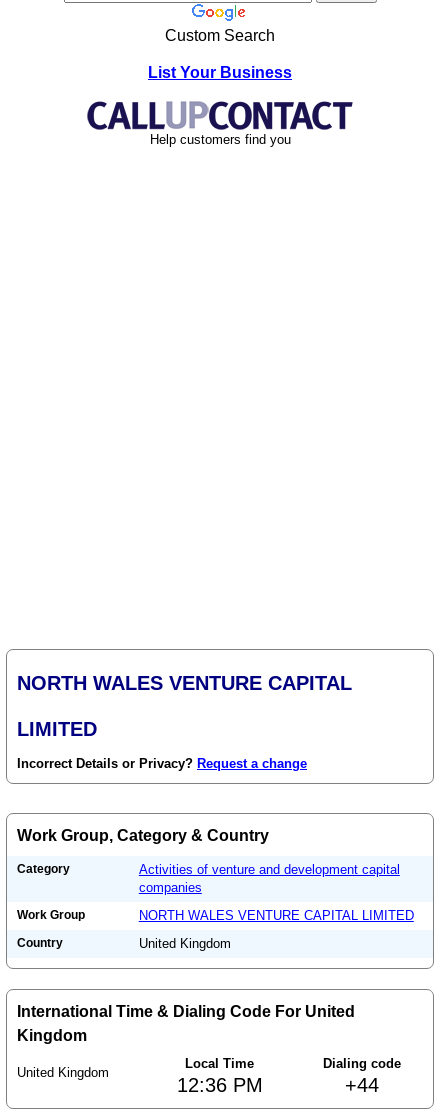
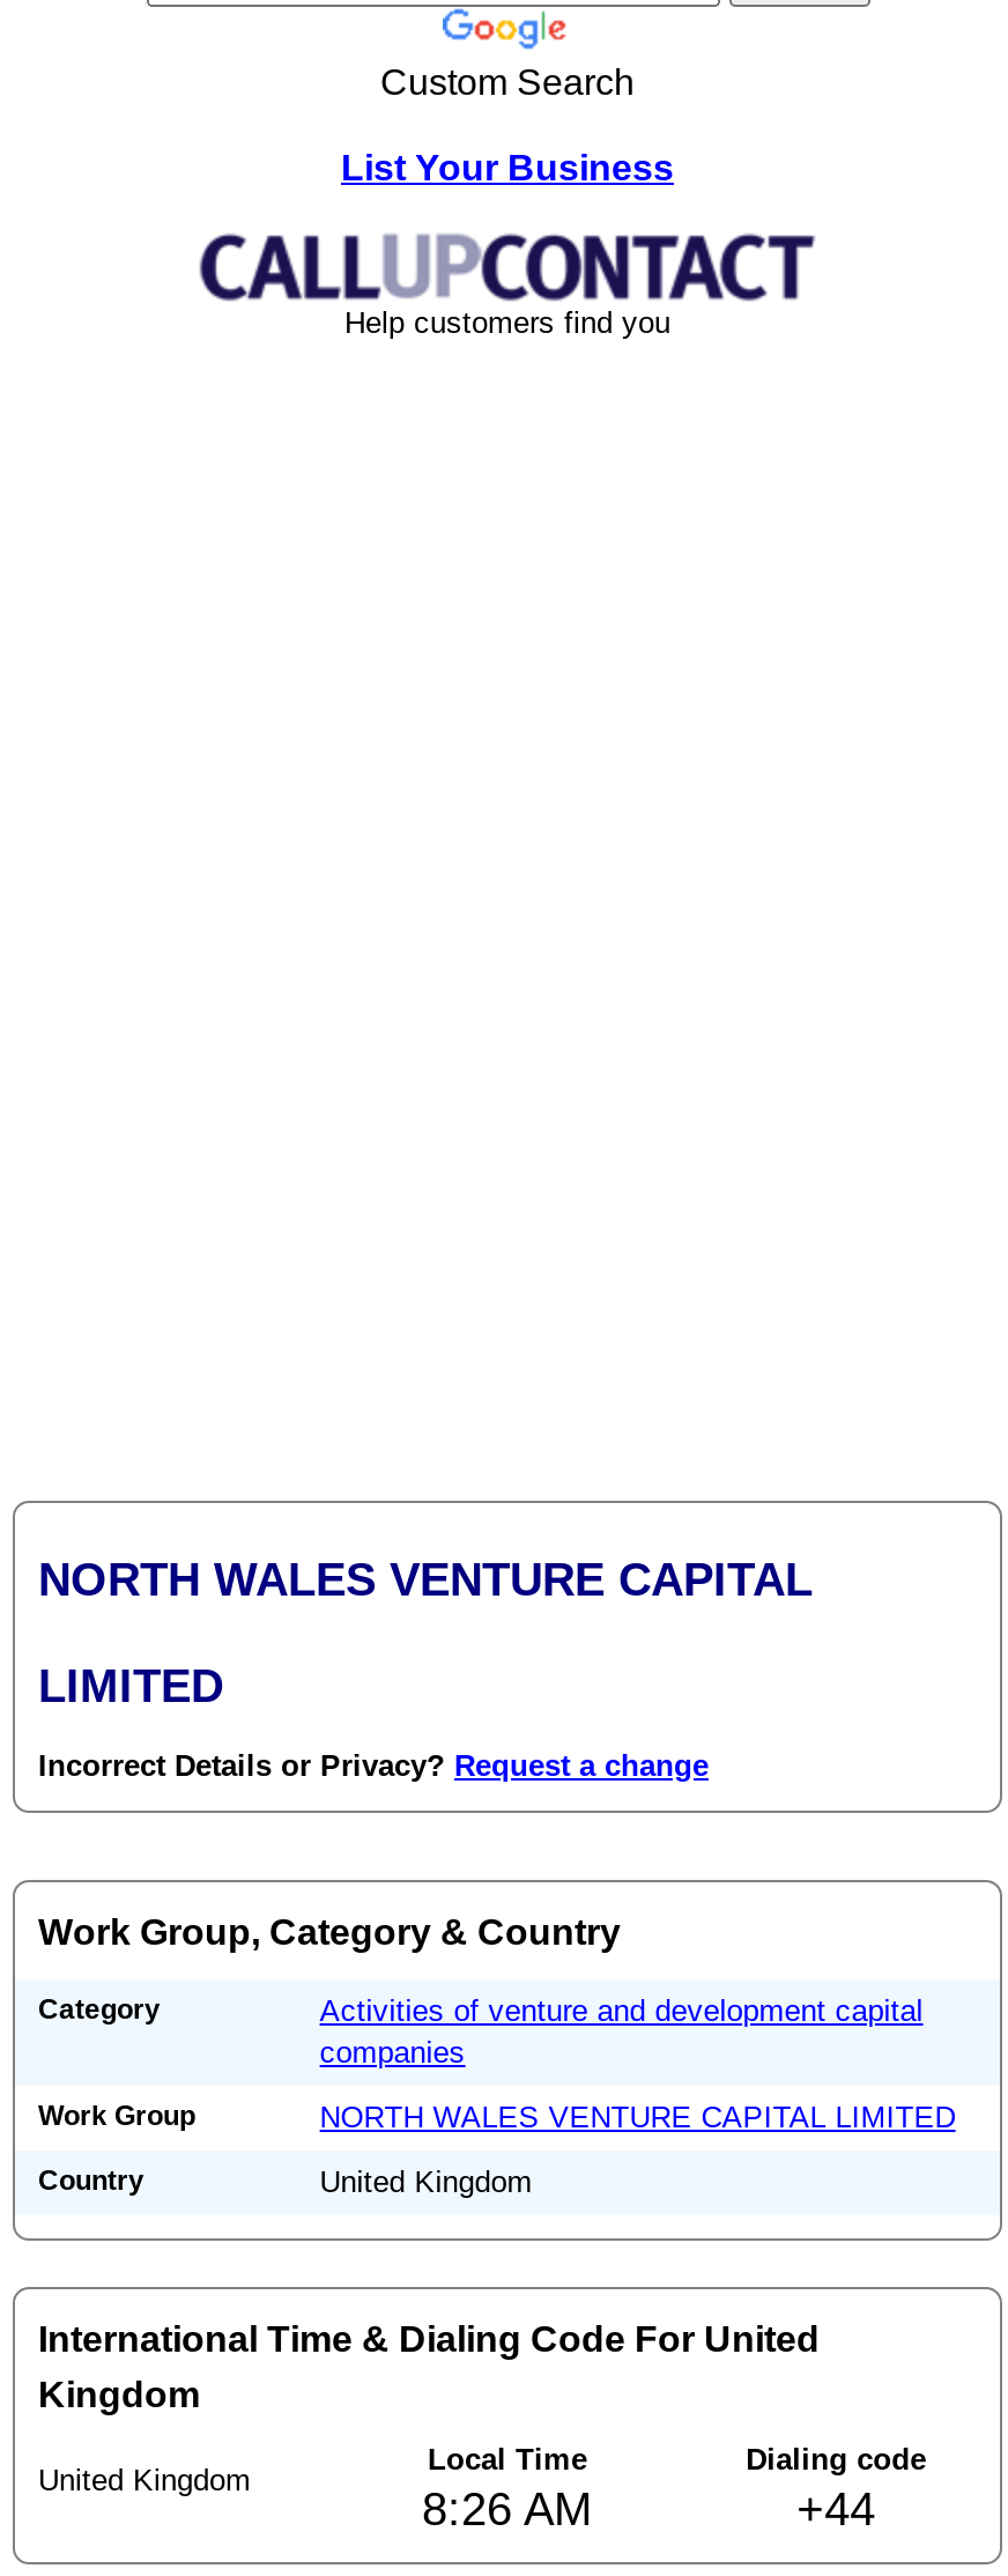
[177,1074,263,1096] 12:36 PM -> [422,2484,593,2534] 8:26 AM

